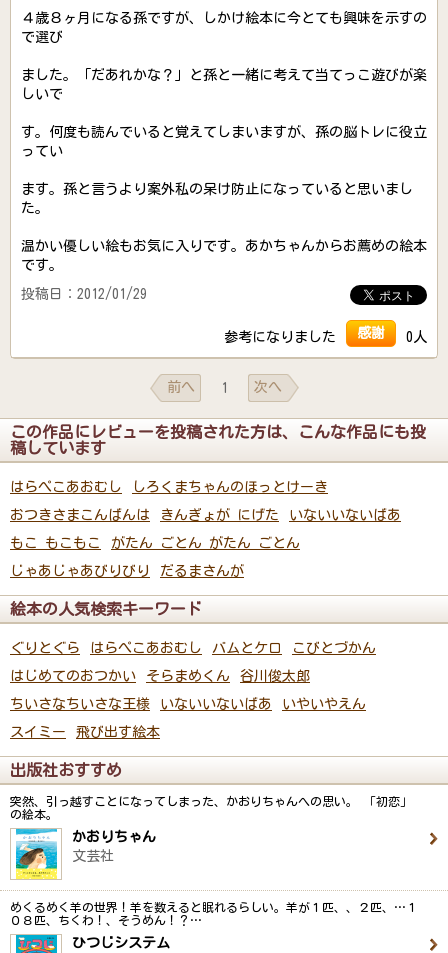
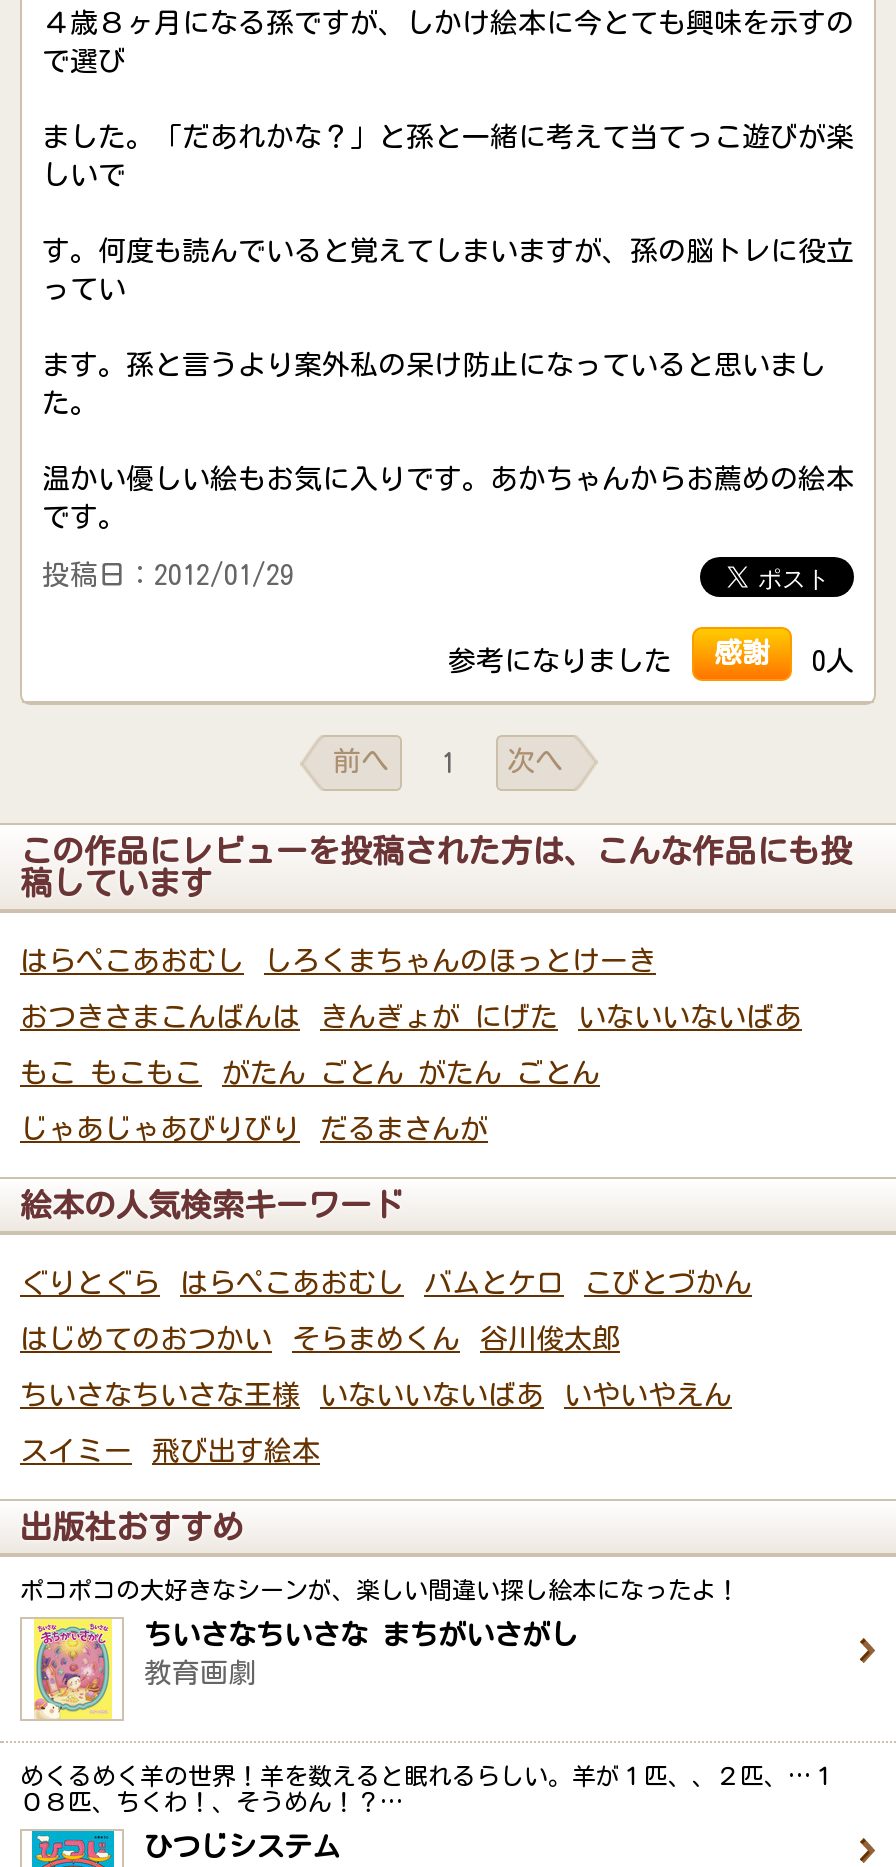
[10,795,412,820] 突然、引っ越すことになってしまった、かおりちゃんへの思い。 「初恋」 | の絵本。 -> [20,1577,740,1601] ポコポコの大好きなシーンが、楽しい間違い探し絵本になったよ！
[15,828,156,880] [image] | かおりちゃん | 文芸社 -> [32,1621,578,1721] [image] | ちいさなちいさな まちがいさがし | 教育画劇

